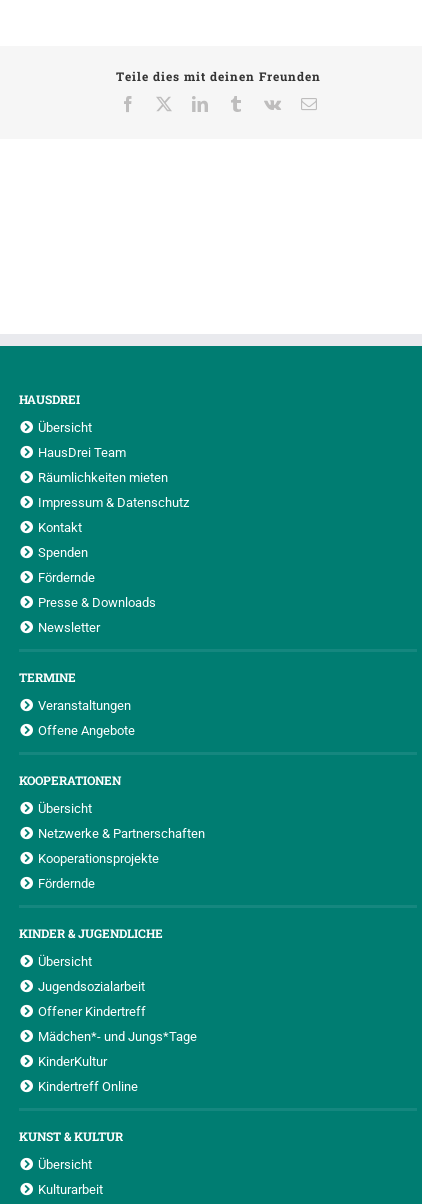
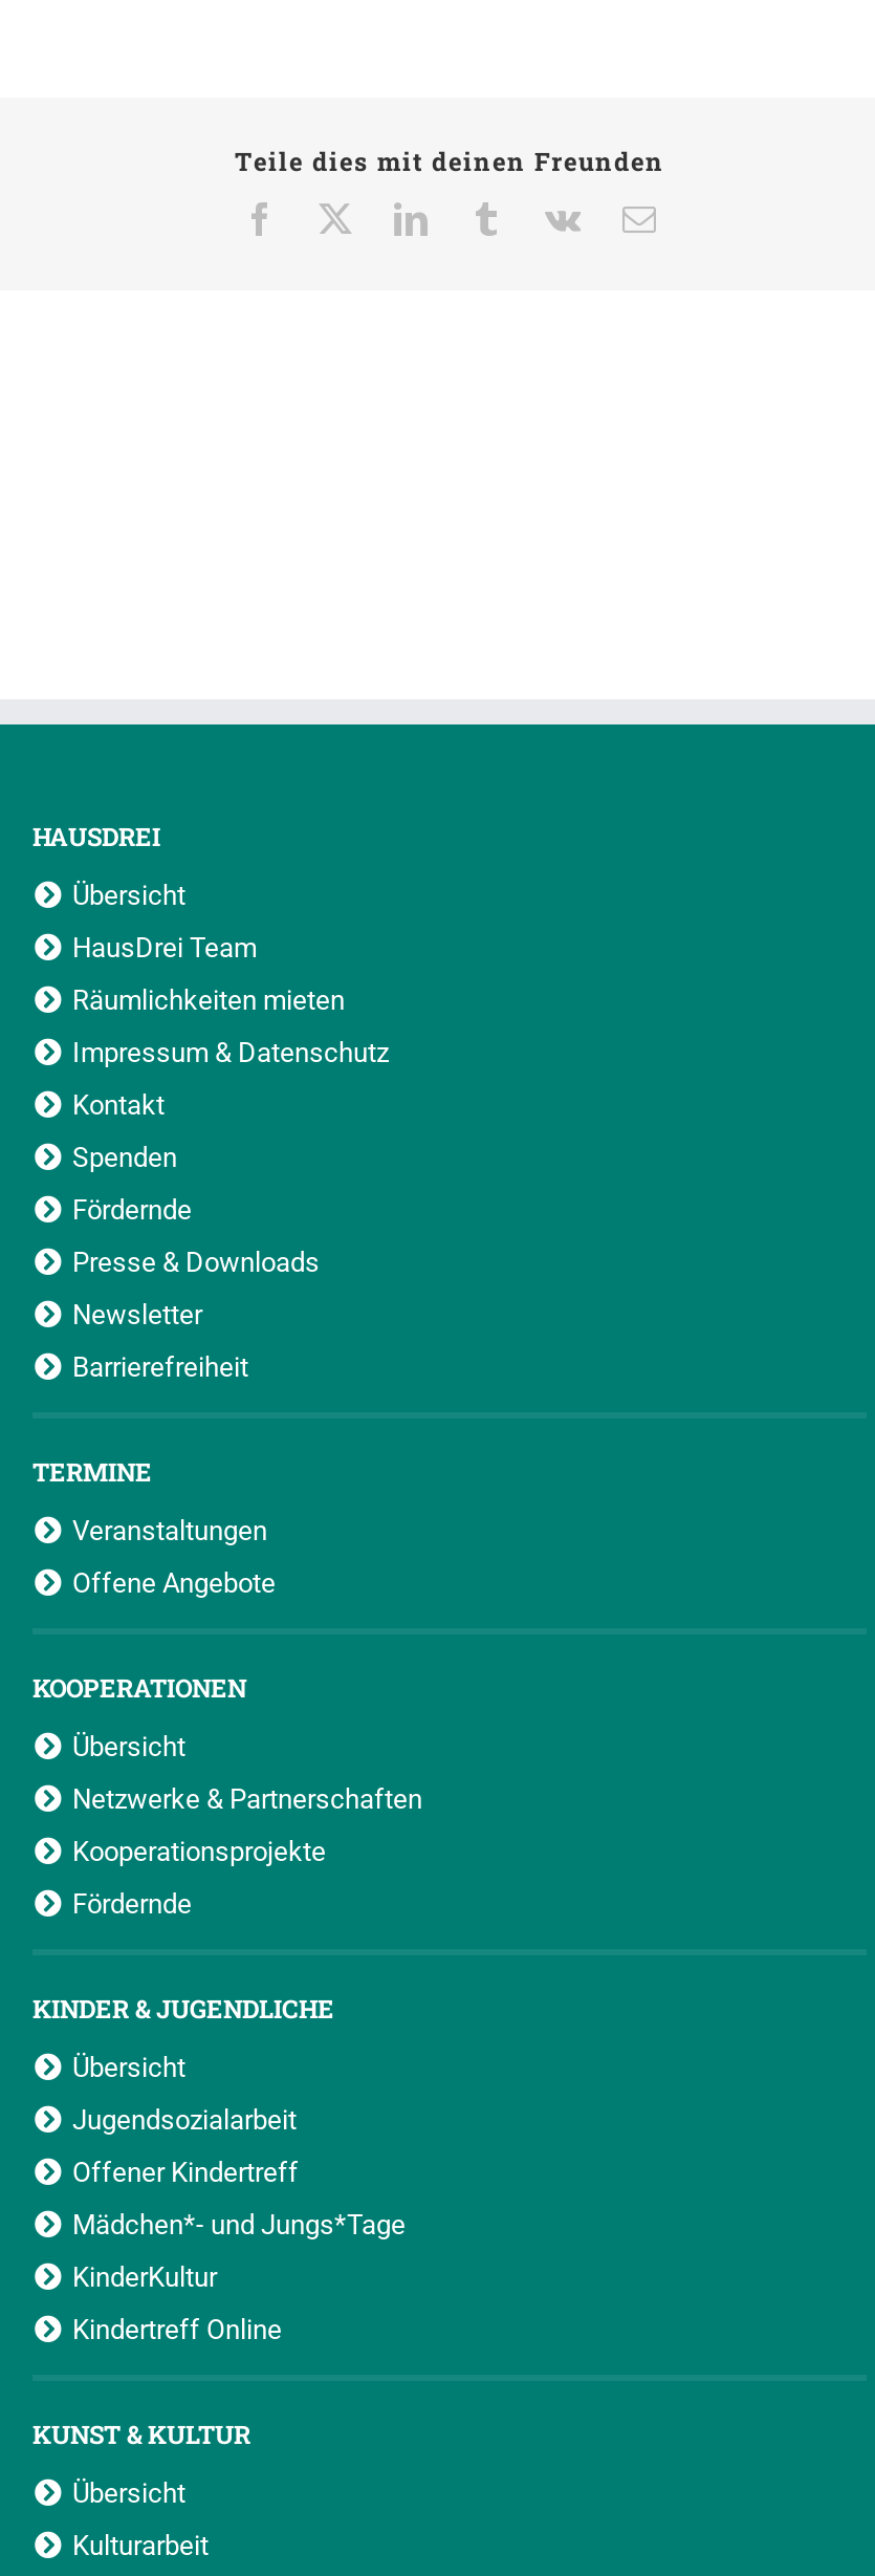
none -> [72,1351,248,1383] Barrierefreiheit

